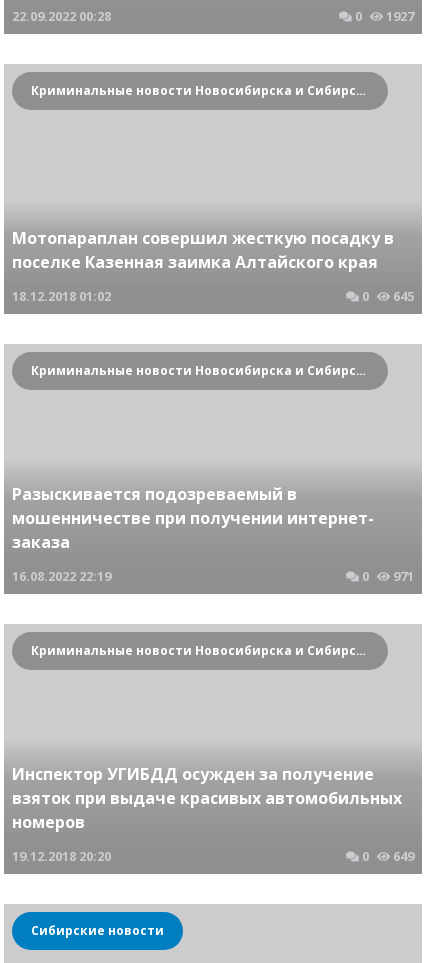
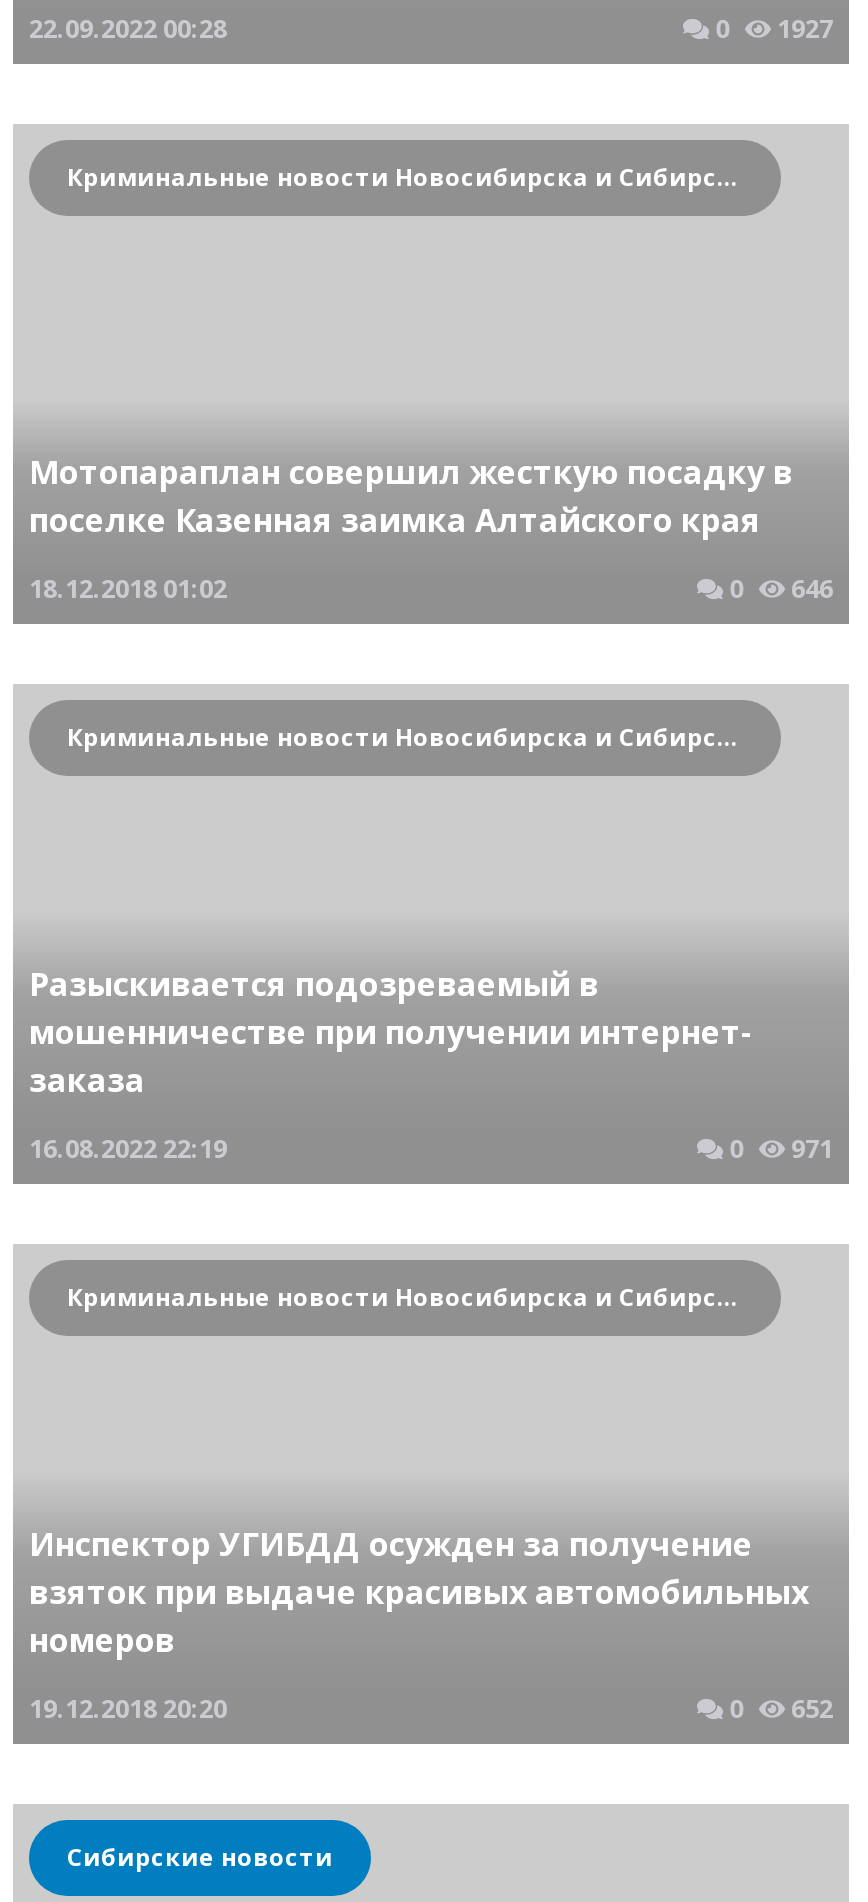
[359,287,414,305] 0 645 -> [723,570,833,606] 0 646
[359,847,414,865] 0 649 -> [723,1690,833,1726] 0 652

